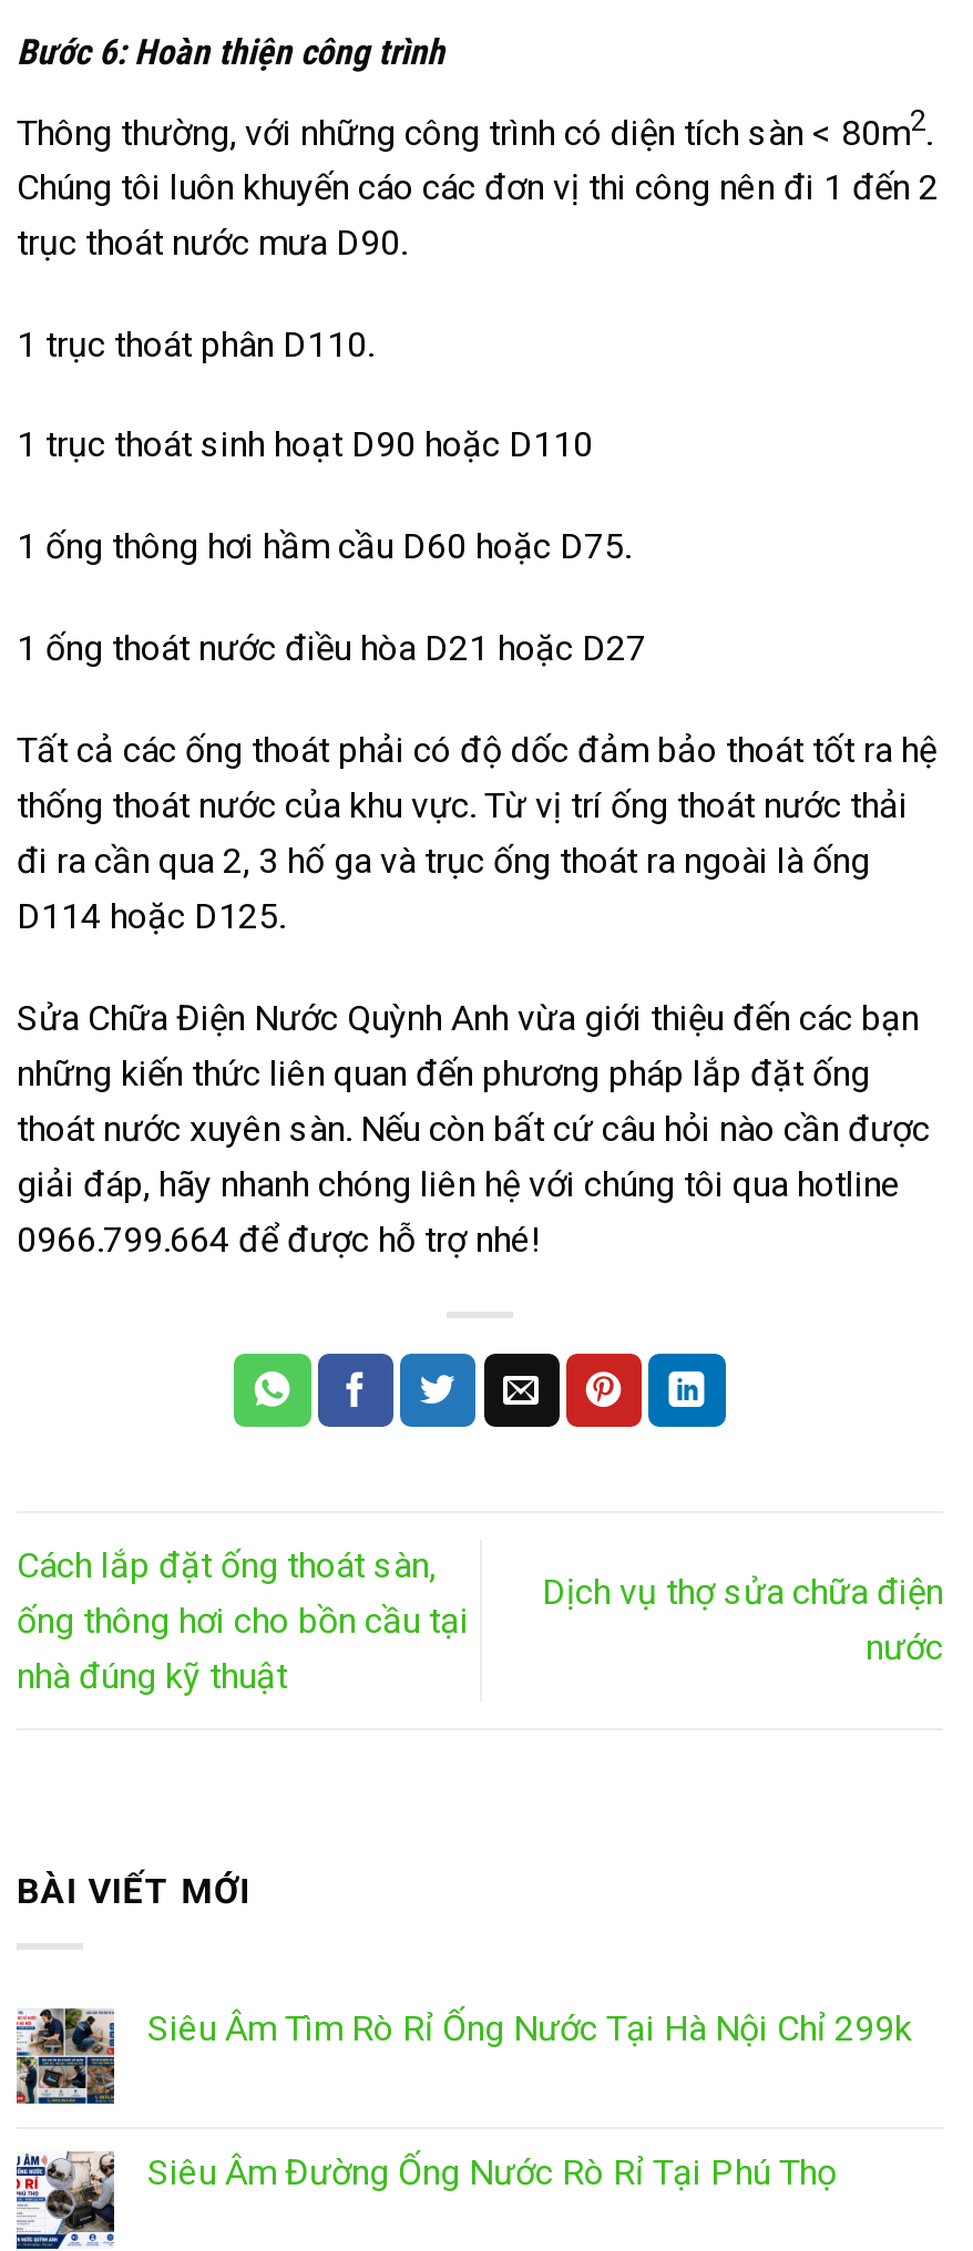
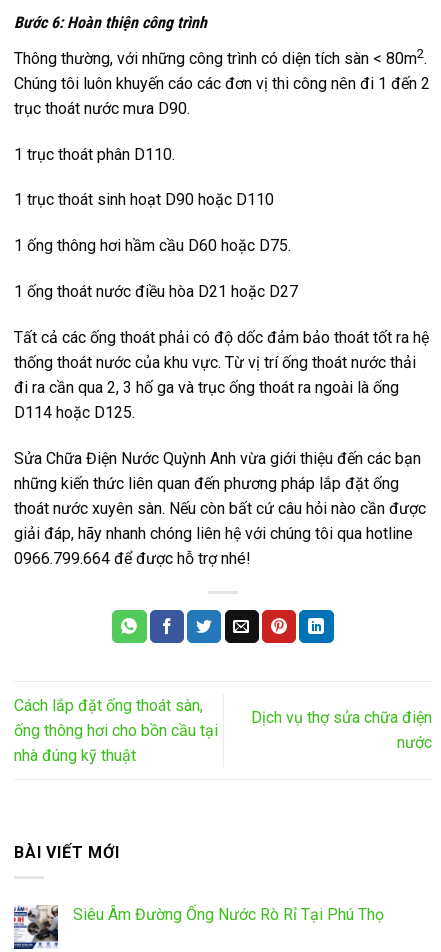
[14,2006,912,2107] [image] | Siêu Âm Tìm Rò Rỉ Ống Nước Tại Hà Nội Chỉ 299k -> none

